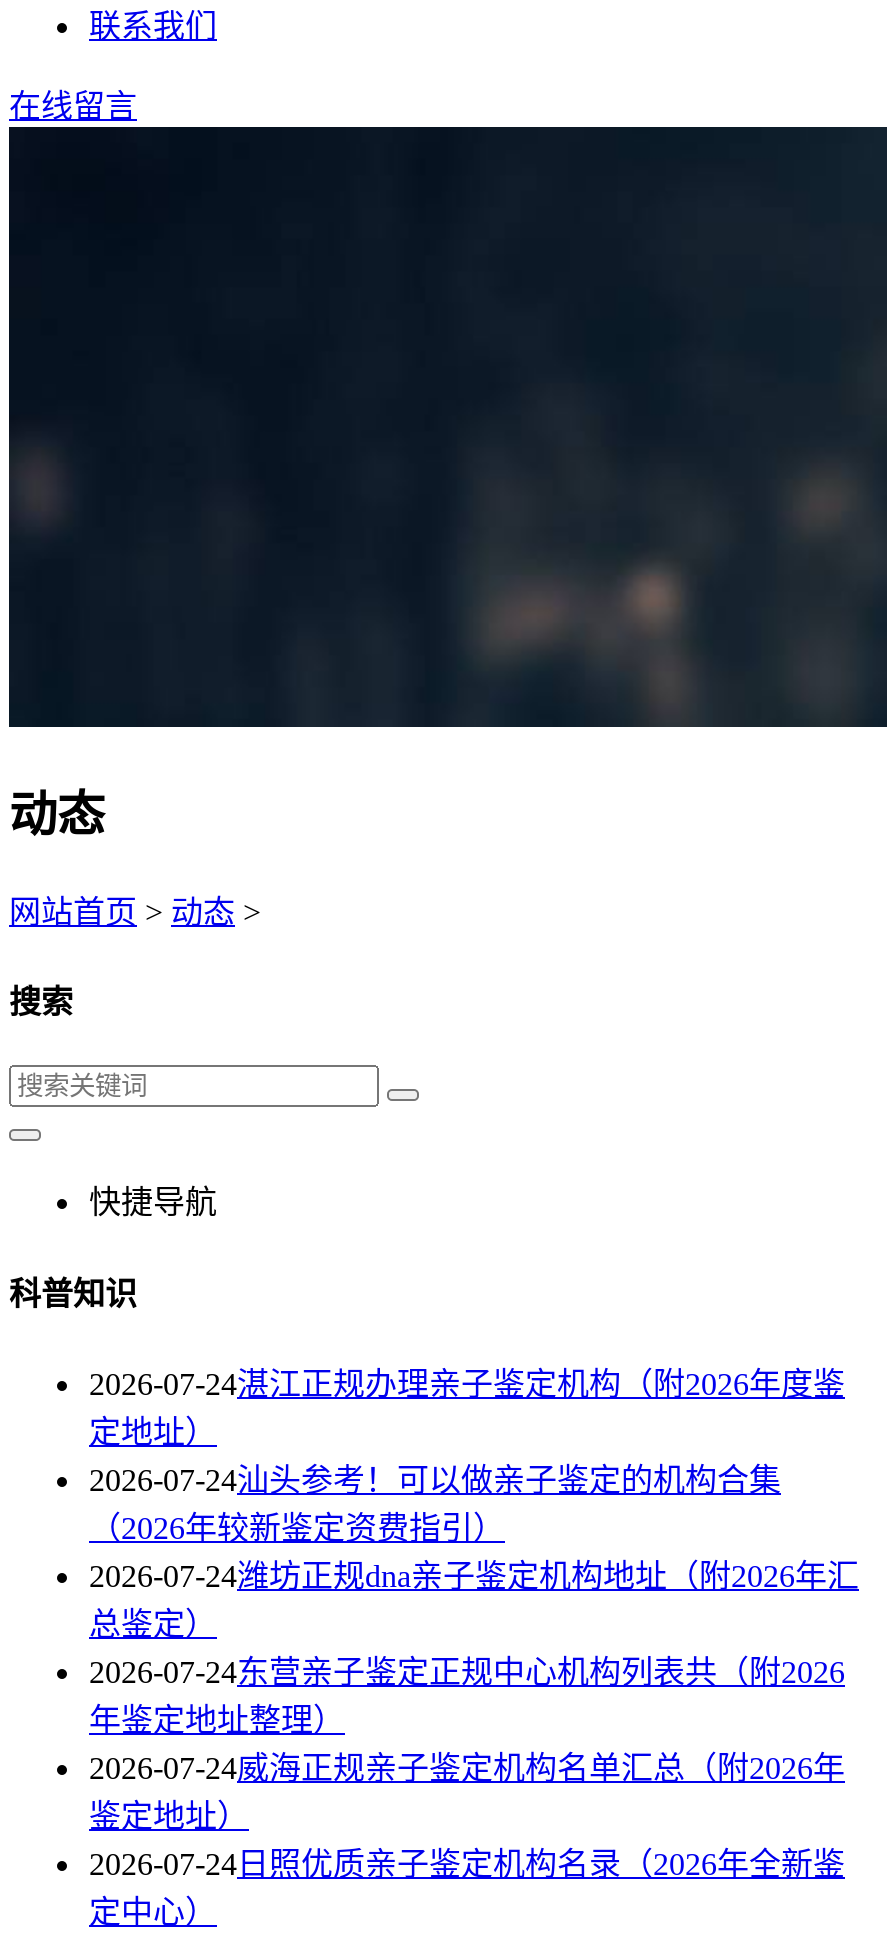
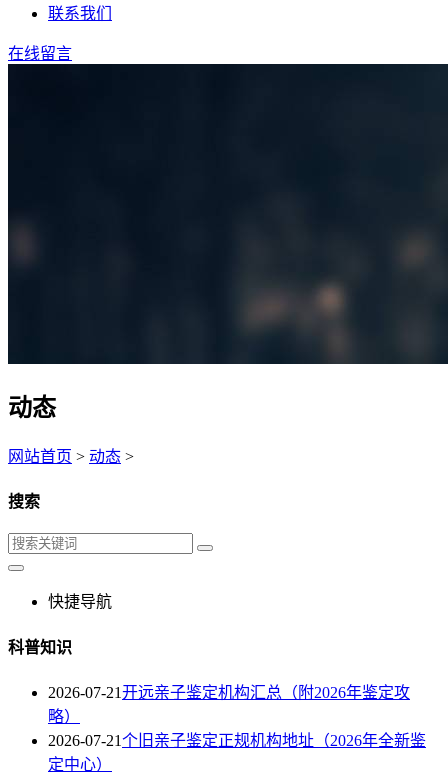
[89,1367,859,1881] 2026-07-24湛江正规办理亲子鉴定机构（附2026年度鉴 | 定地址） | 2026-07-24汕头参考！可以做亲子鉴定的机构合集 | （2026年较新鉴定资费指引） | 2026-07-24潍坊正规dna亲子鉴定机构地址（附2026年汇 | 总鉴定） | 2026-07-24东营亲子鉴定正规中心机构列表共（附2026 | 年鉴定地址整理） | 2026-07-24威海正规亲子鉴定机构名单汇总（附2026年 | 鉴定地址） | 2026-07-24日照优质亲子鉴定机构名录（2026年全新鉴 -> [48,684,426,749] 2026-07-21开远亲子鉴定机构汇总（附2026年鉴定攻 | 略） | 2026-07-21个旧亲子鉴定正规机构地址（2026年全新鉴

